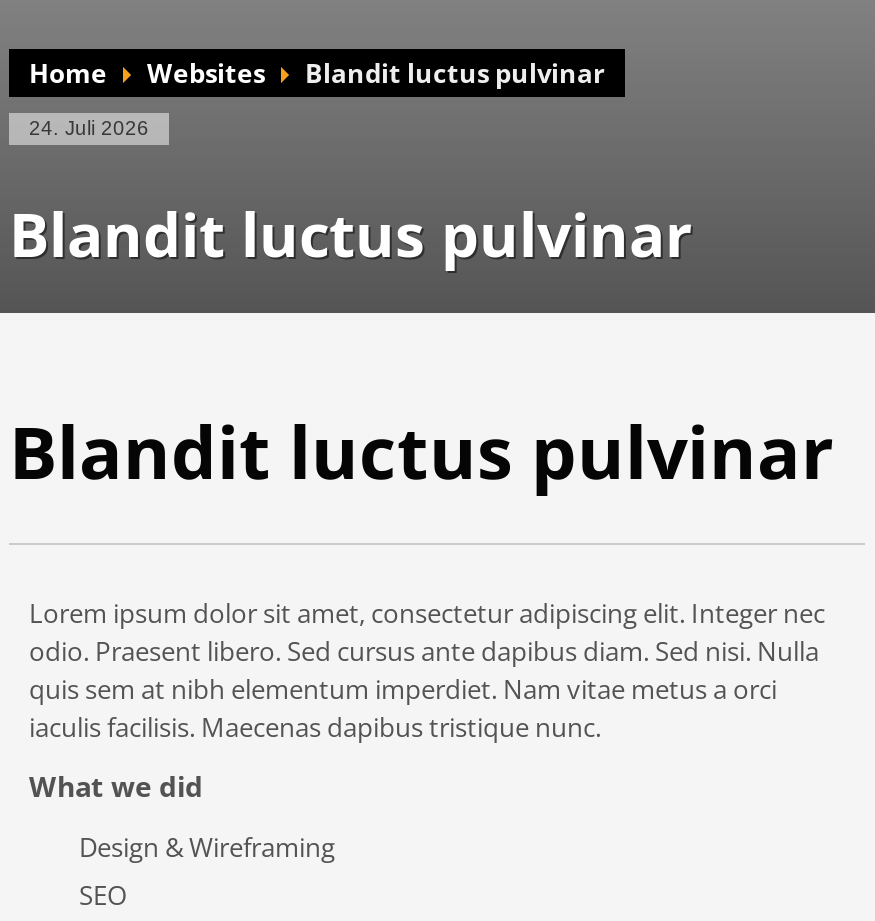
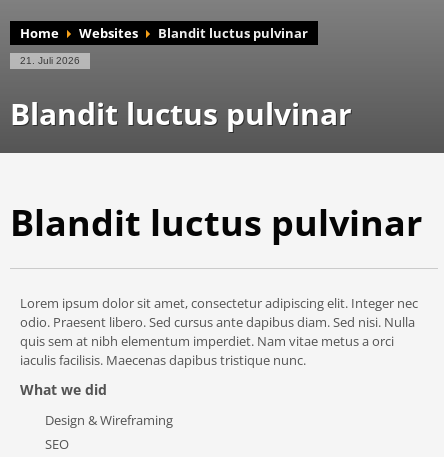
[29,117,149,139] 24. Juli 2026 -> [20,55,80,66] 21. Juli 2026

